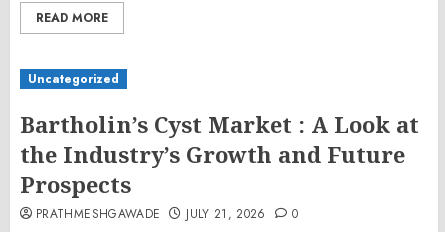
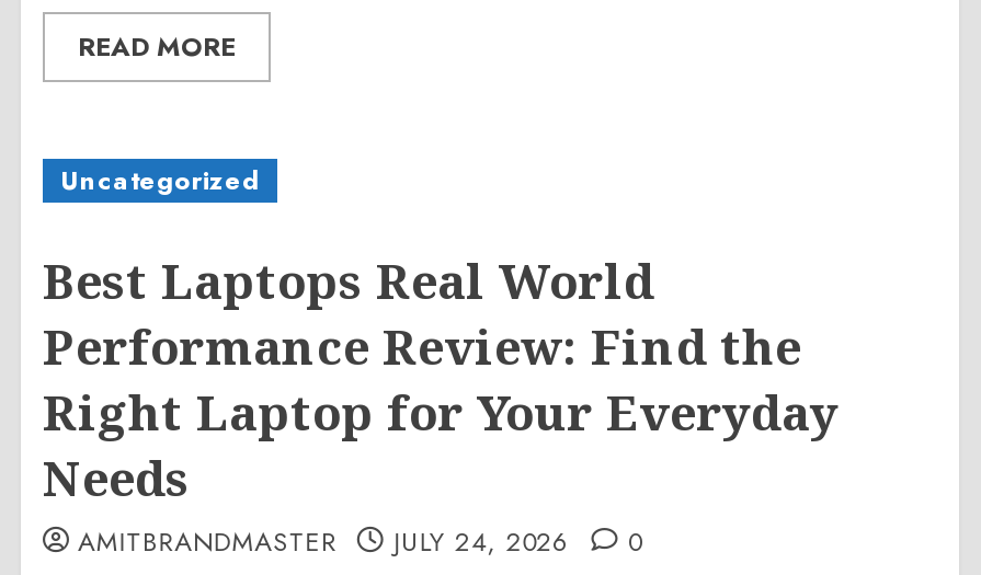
[20,109,419,223] Bartholin’s Cyst Market : A Look at | the Industry’s Growth and Future | Prospects | PRATHMESHGAWADE | JULY 21, 2026 -> [43,246,839,562] Best Laptops Real World | Performance Review: Find the | Right Laptop for Your Everyday | Needs | AMITBRANDMASTER | JULY 24, 2026

